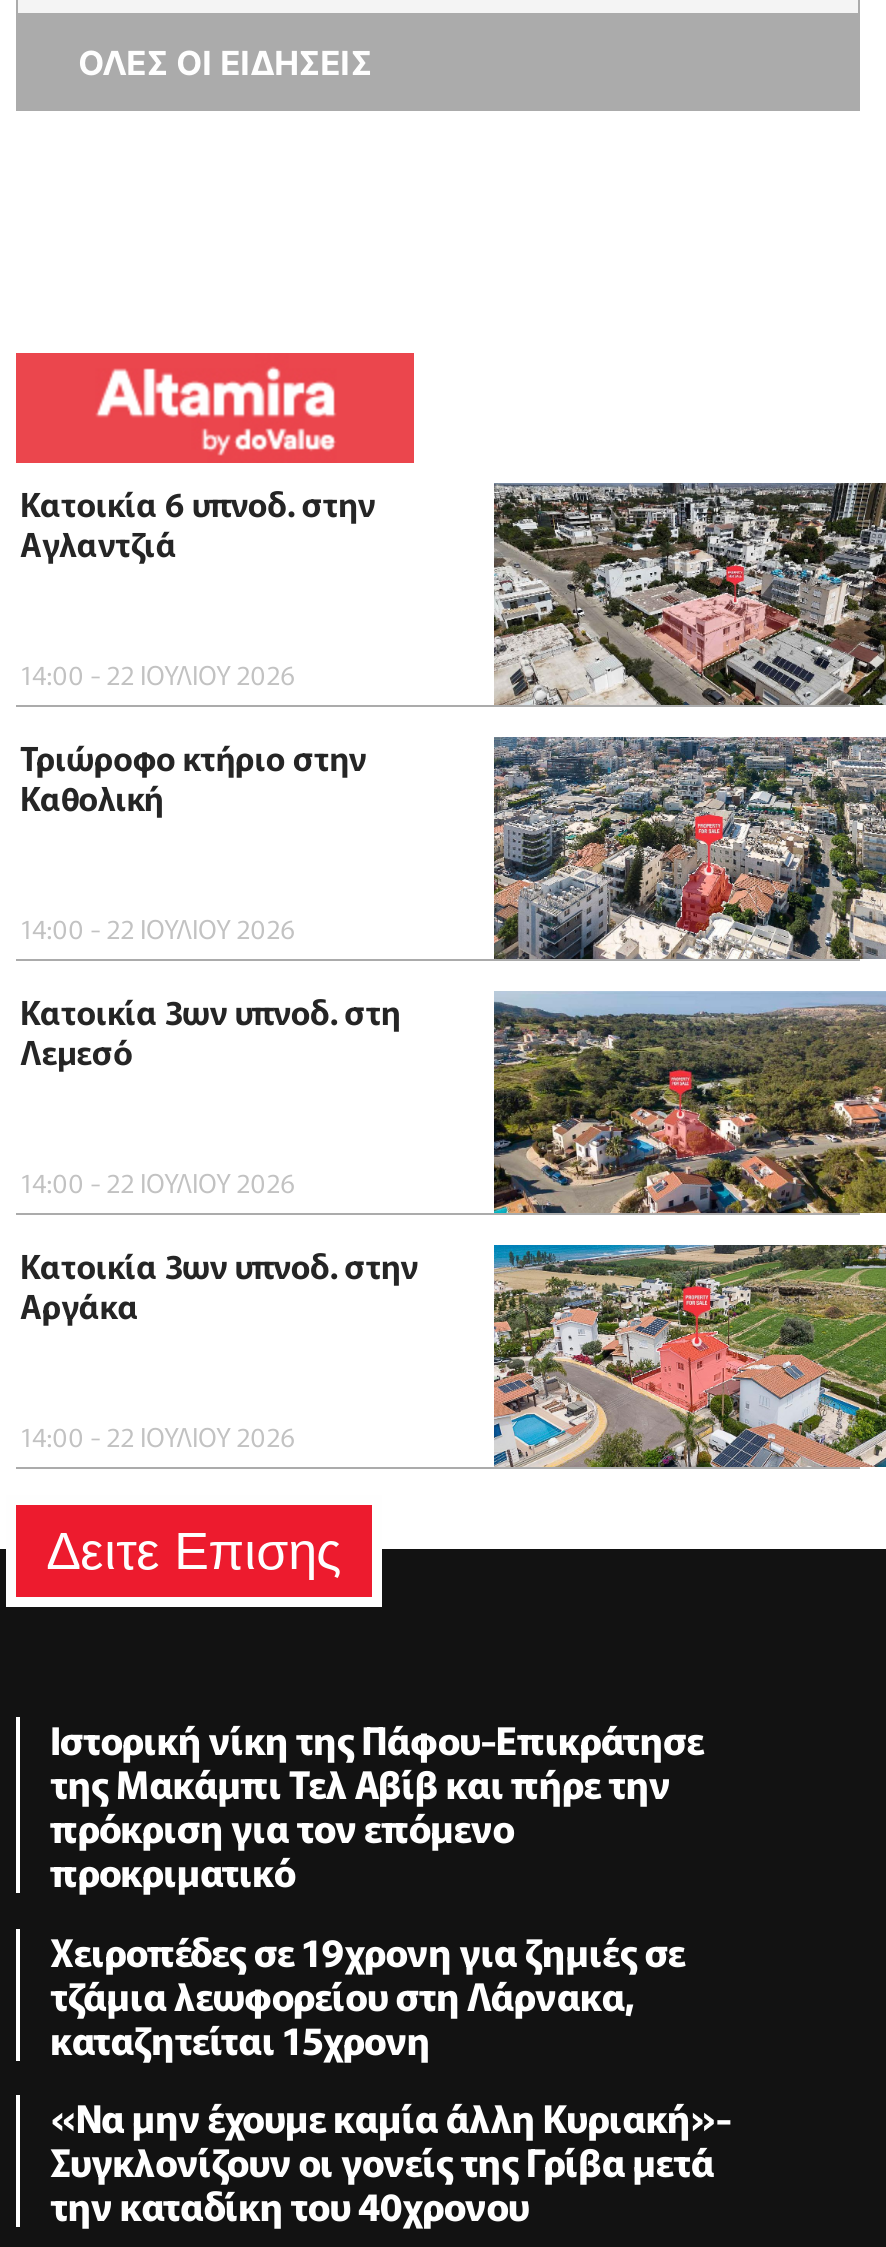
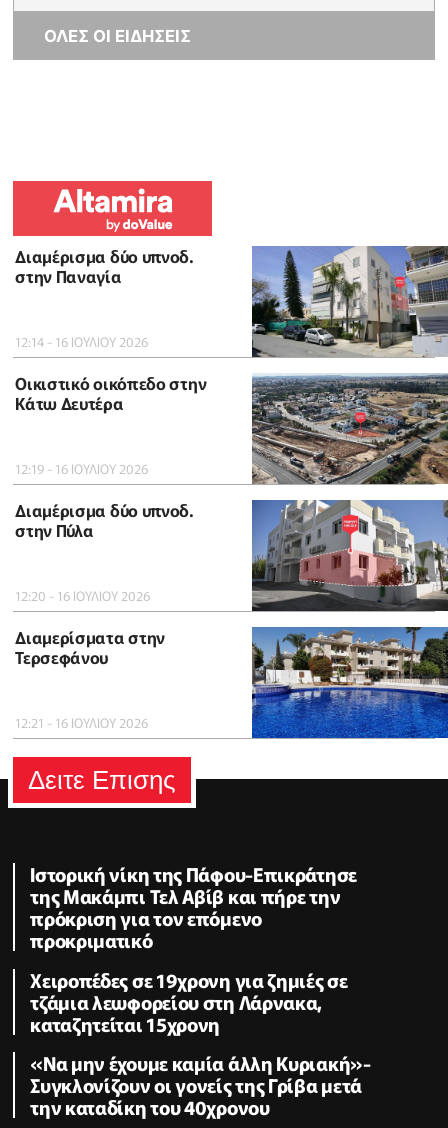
[20,480,375,568] Κατοικία 6 υπνοδ. στην | Αγλαντζιά -> [15,244,193,288] Διαμέρισμα δύο υπνοδ. | στην Παναγία
[492,481,880,707] [image] -> [251,245,445,358] [image]
[20,656,294,694] 14:00 - 22 ΙΟΥΛΙΟΥ 2026 -> [15,332,148,351] 12:14 - 16 ΙΟΥΛΙΟΥ 2026
[20,734,366,822] Τριώροφο κτήριο στην | Καθολική -> [15,371,206,415] Οικιστικό οικόπεδο στην | Κάτω Δευτέρα
[492,735,880,961] [image] -> [252,373,445,485] [image]
[20,910,294,948] 14:00 - 22 ΙΟΥΛΙΟΥ 2026 -> [15,459,148,478] 12:19 - 16 ΙΟΥΛΙΟΥ 2026
[20,988,400,1076] Κατοικία 3ων υπνοδ. στη | Λεμεσό -> [15,498,193,542] Διαμέρισμα δύο υπνοδ. | στην Πύλα
[492,991,880,1215] [image] -> [251,500,445,612] [image]
[20,1163,294,1201] 14:00 - 22 ΙΟΥΛΙΟΥ 2026 -> [15,586,150,605] 12:20 - 16 ΙΟΥΛΙΟΥ 2026
[20,1241,418,1329] Κατοικία 3ων υπνοδ. στην | Αργάκα -> [15,625,165,669] Διαμερίσματα στην | Τερσεφάνου
[492,1243,880,1469] [image] -> [251,626,445,739] [image]
[20,1417,294,1455] 14:00 - 22 ΙΟΥΛΙΟΥ 2026 -> [15,713,148,732] 12:21 - 16 ΙΟΥΛΙΟΥ 2026

